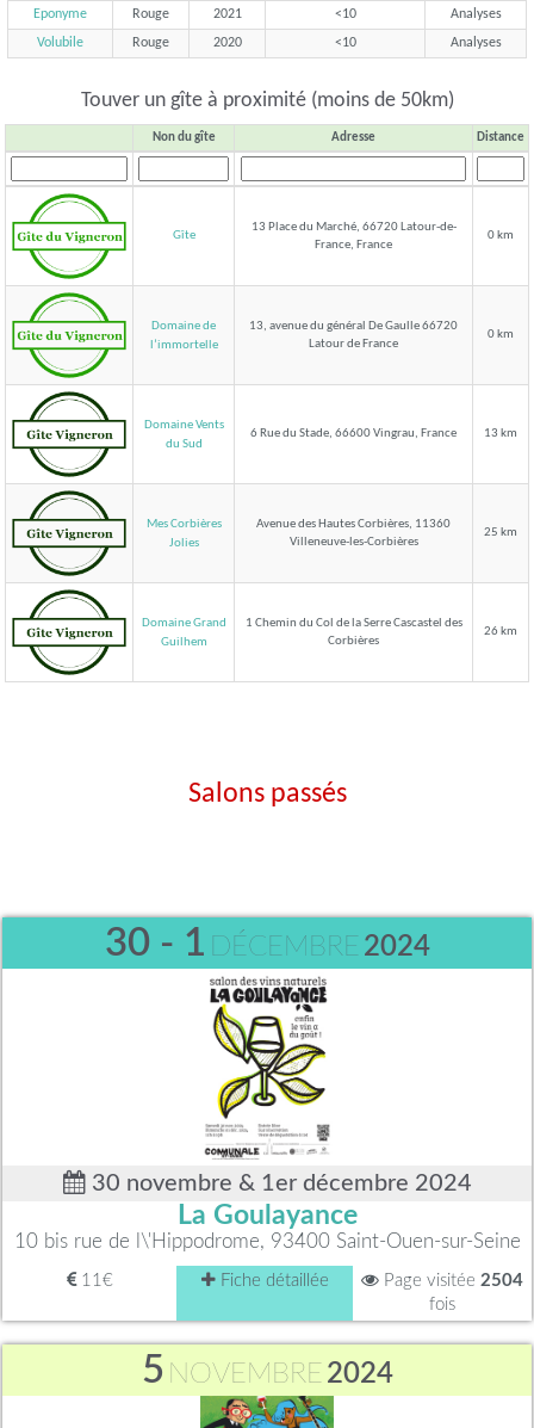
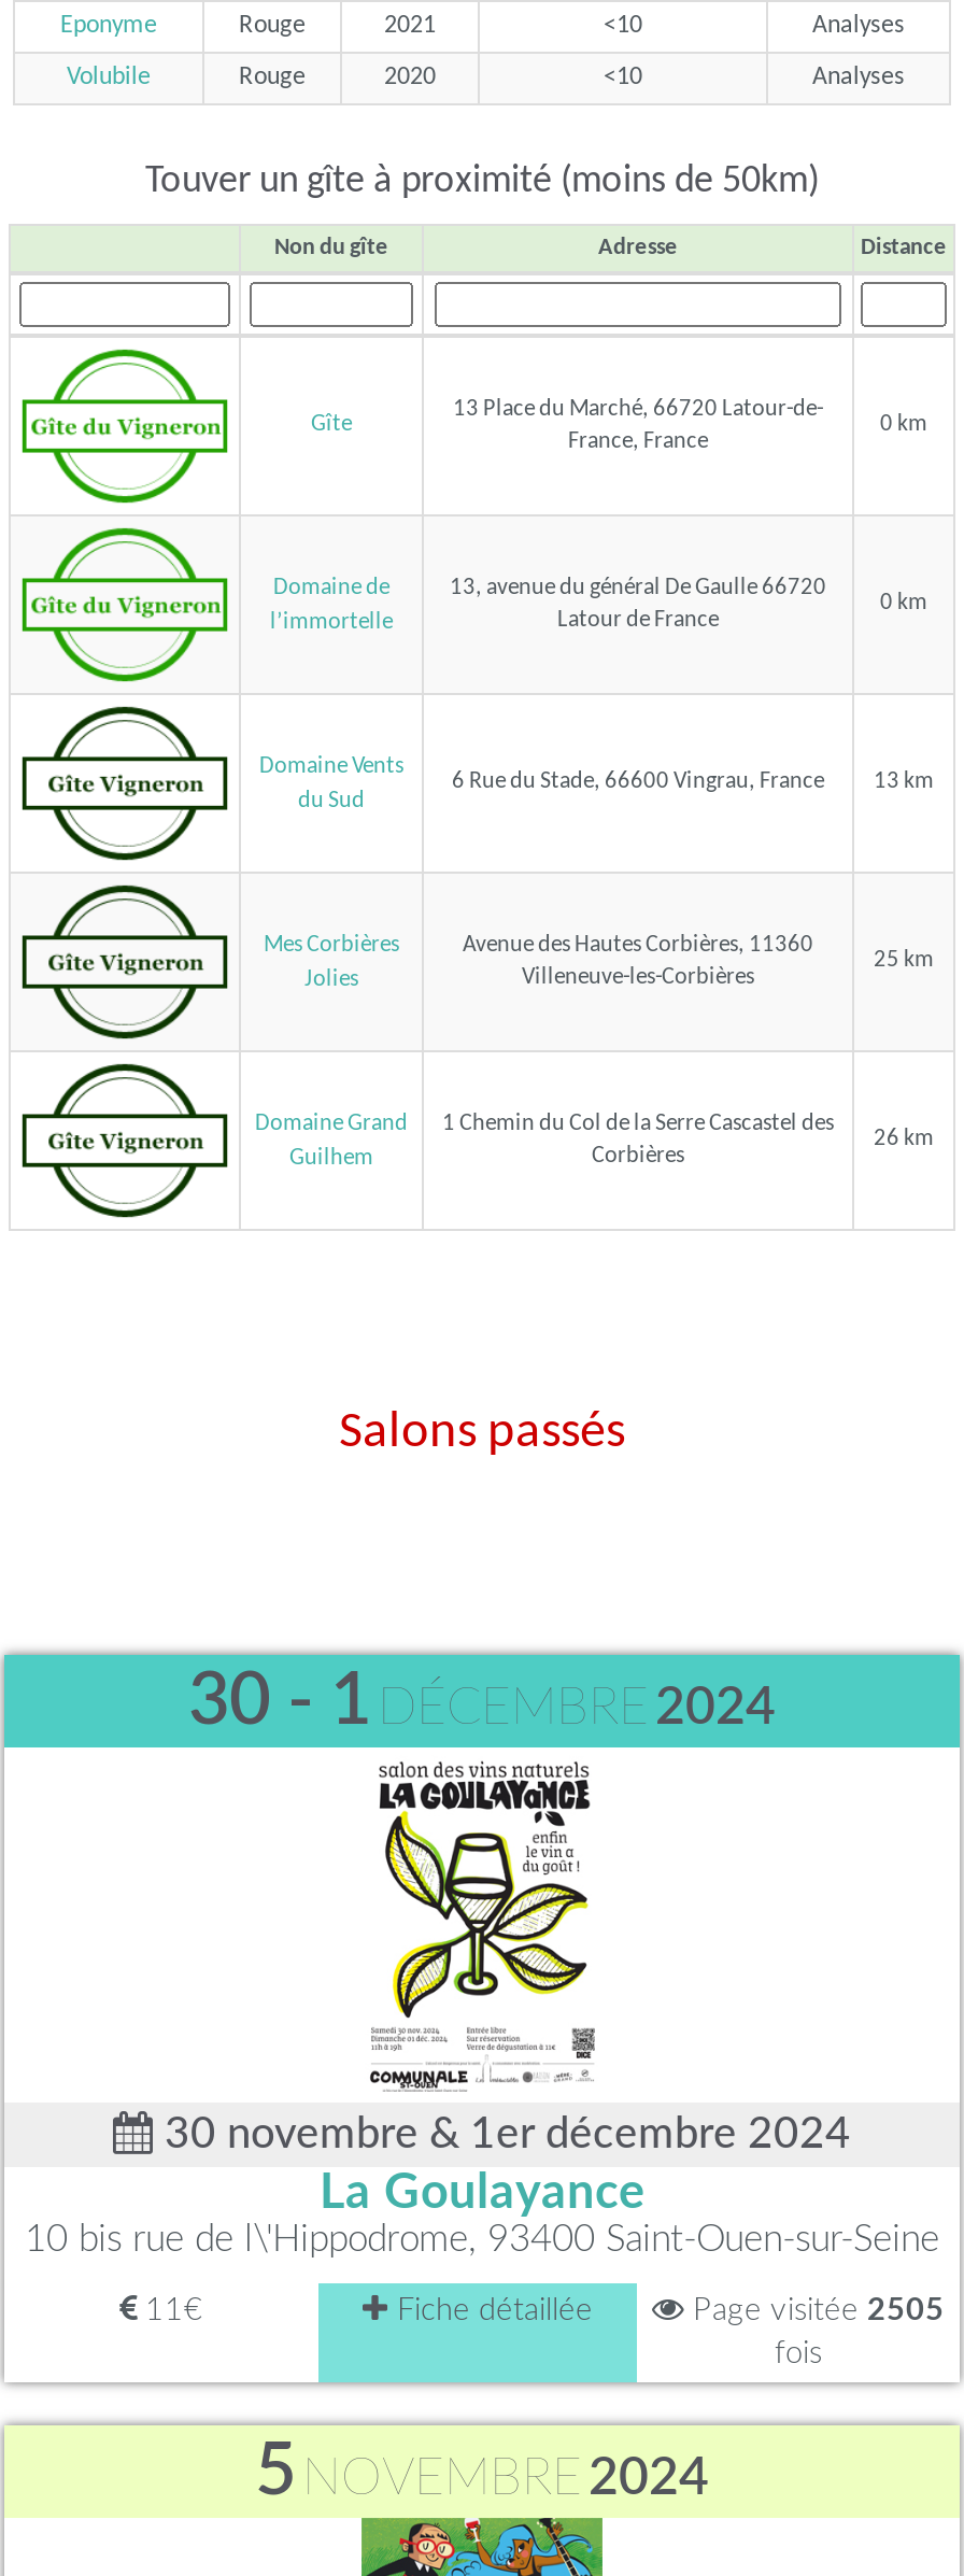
[379,1272,523,1290] Page visitée 2504 -> [684,2295,945,2327] Page visitée 2505

